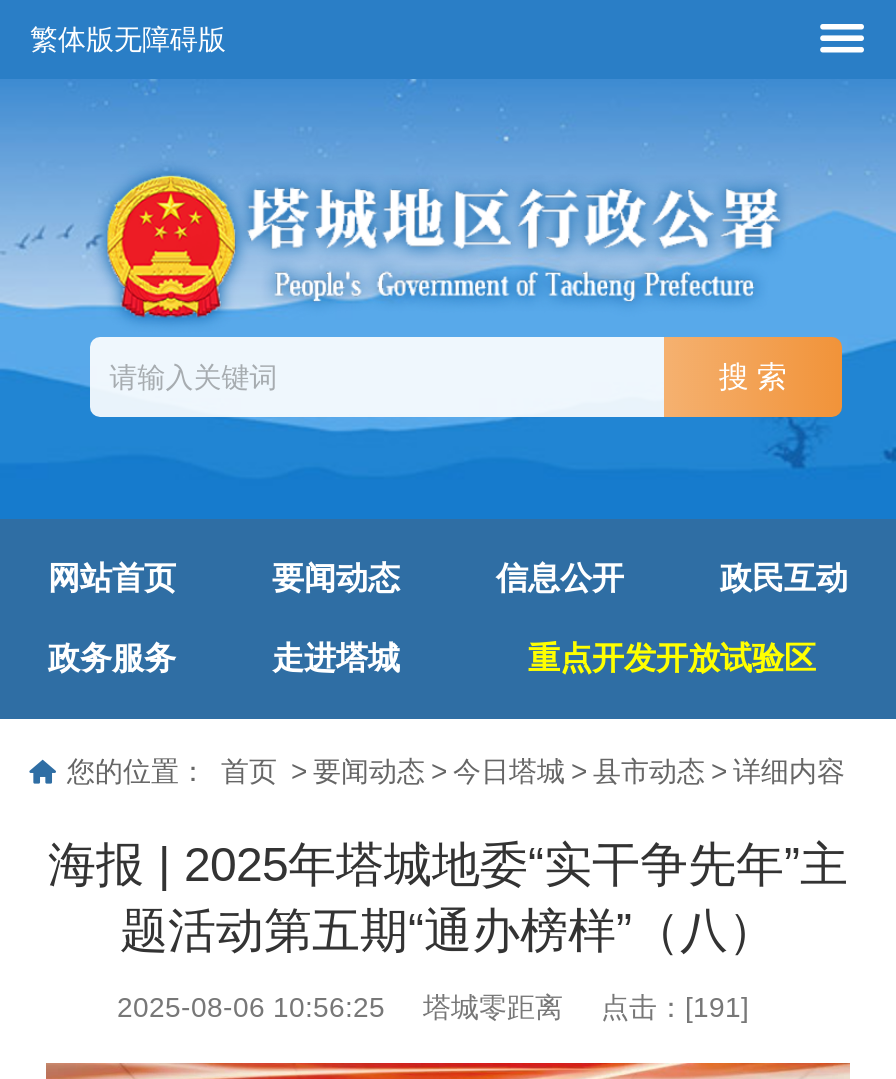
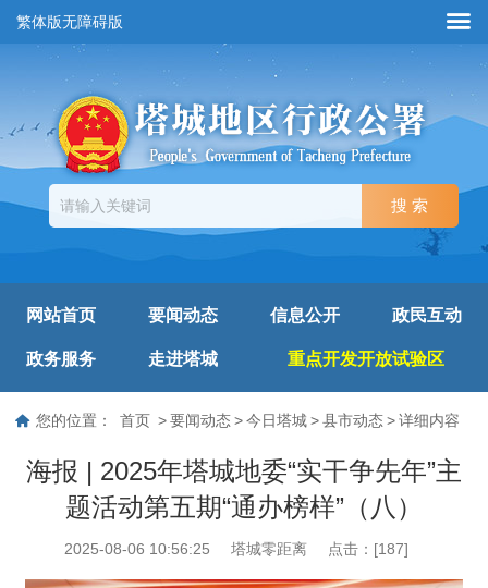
[117,991,749,1023] 2025-08-06 10:56:25 塔城零距离 点击：[191] -> [64,540,408,558] 2025-08-06 10:56:25 塔城零距离 点击：[187]

